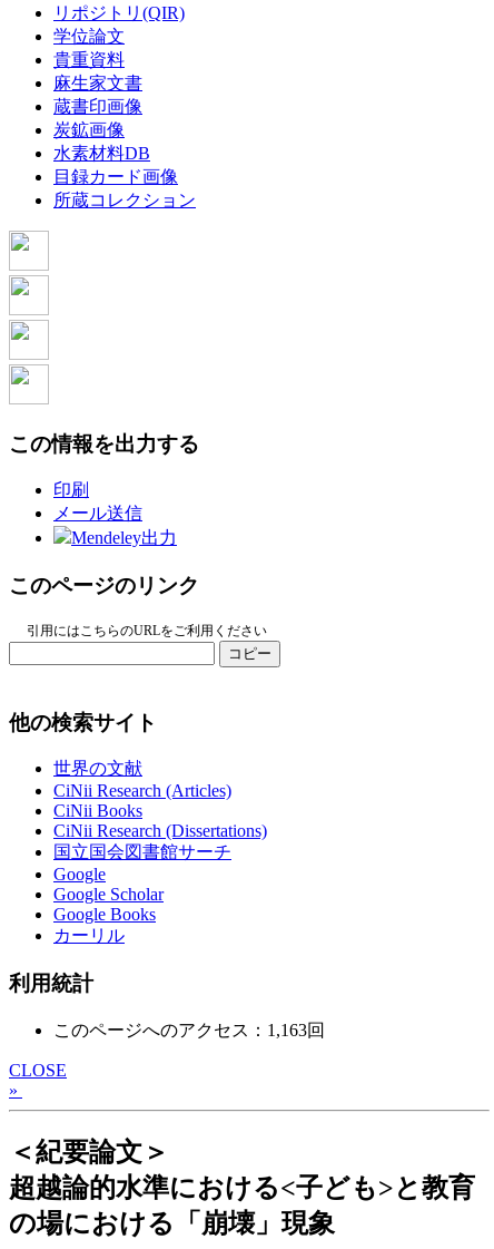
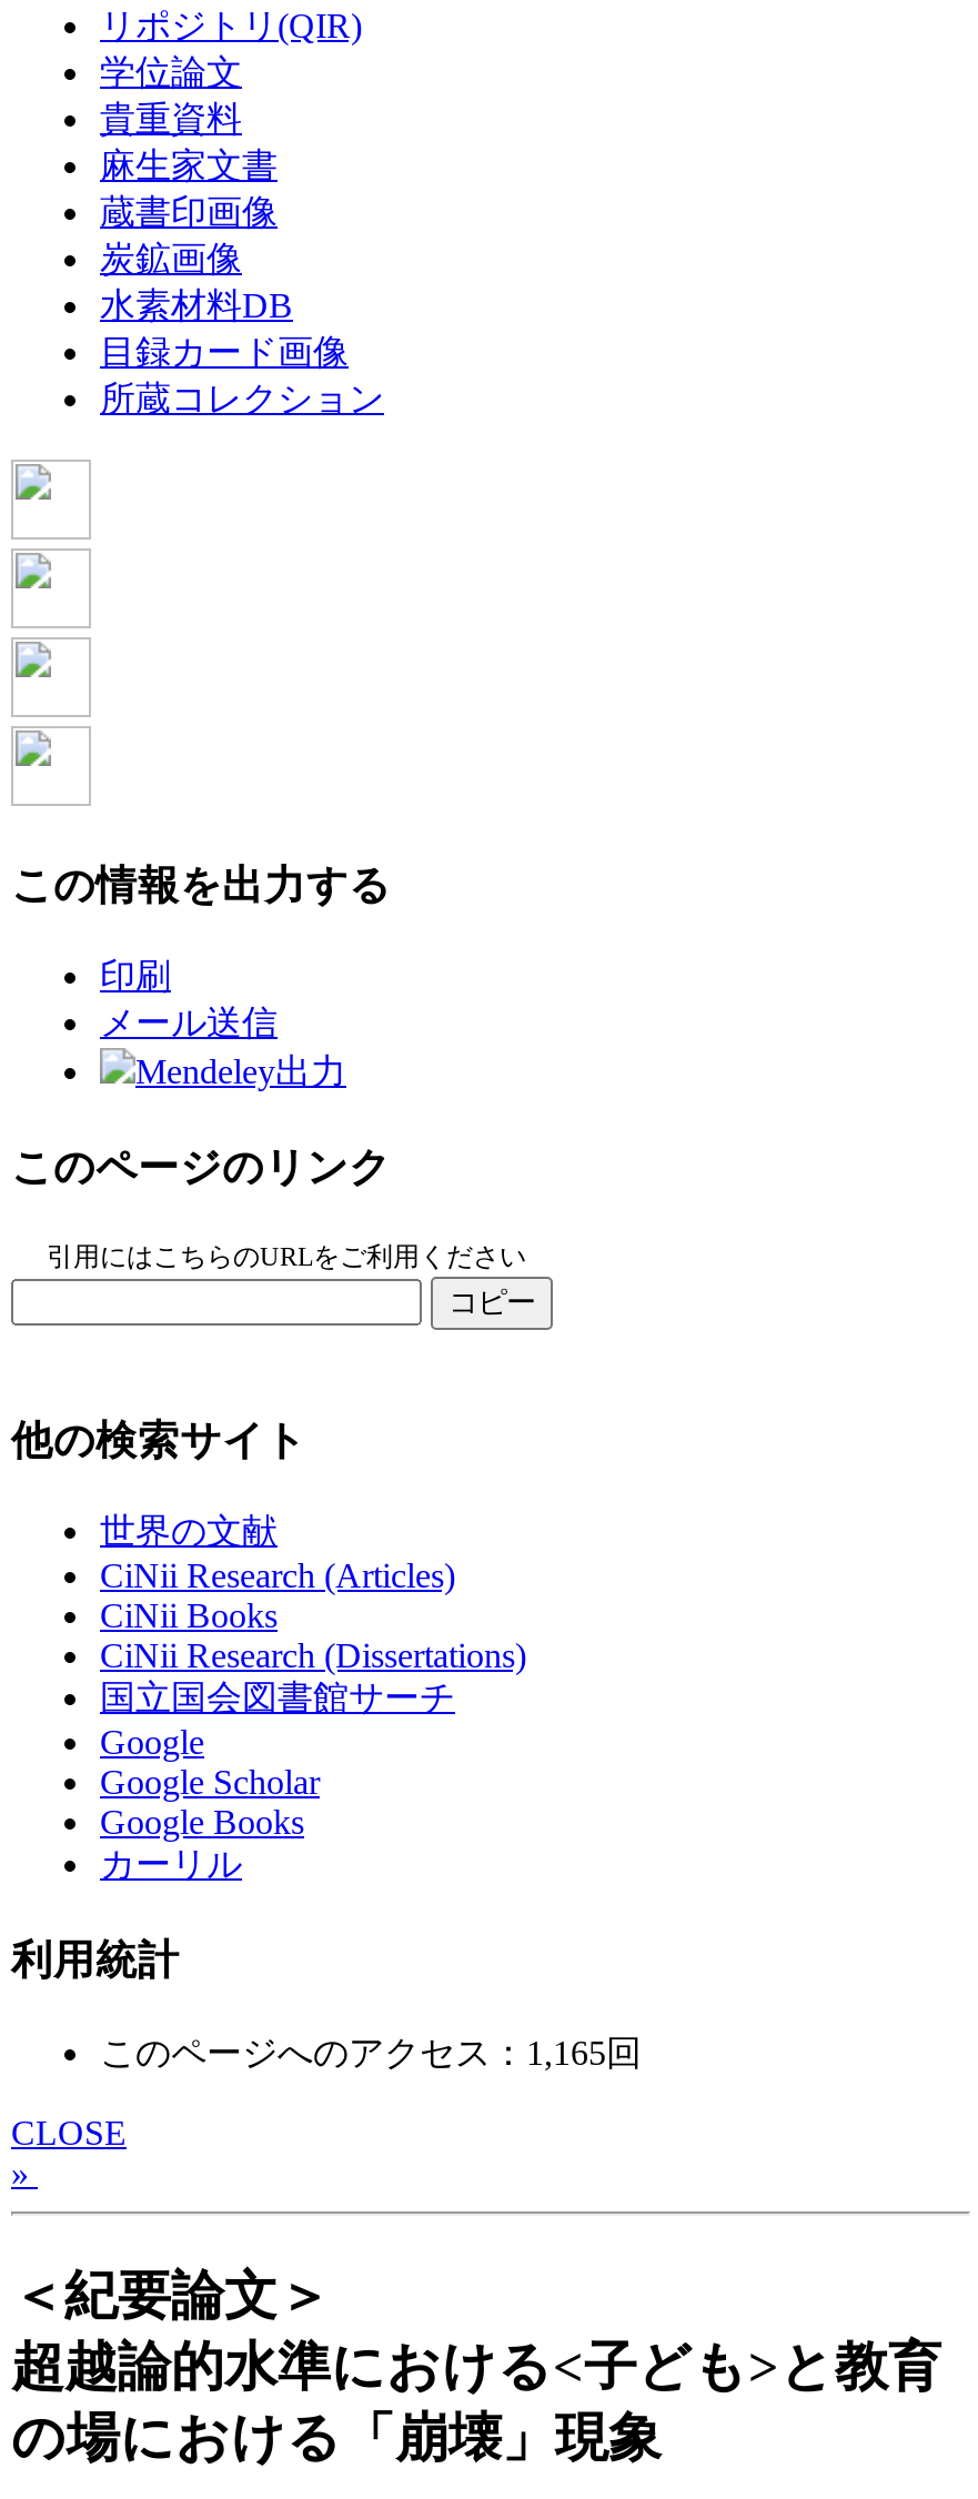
[53,1020,325,1039] このページへのアクセス：1,163回 -> [100,2033,642,2071] このページへのアクセス：1,165回

